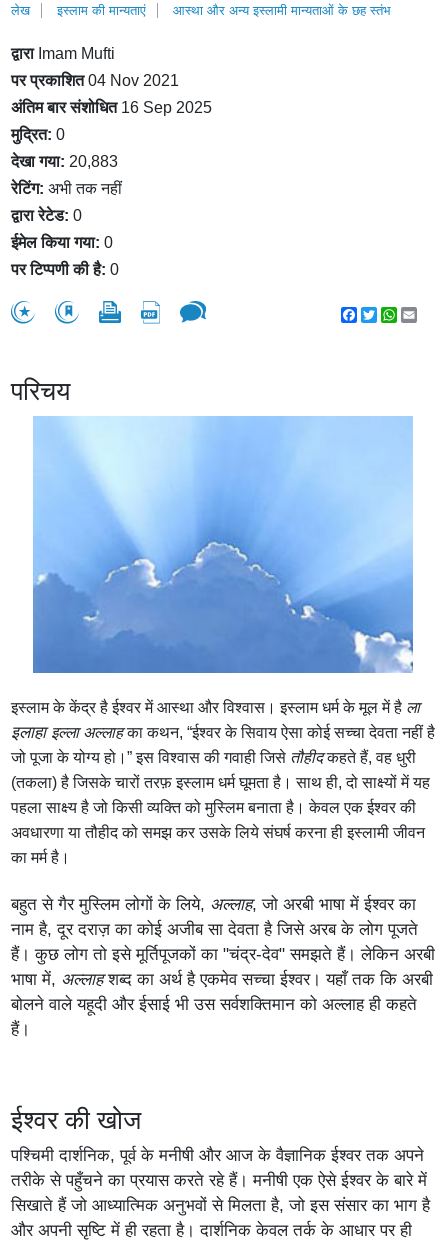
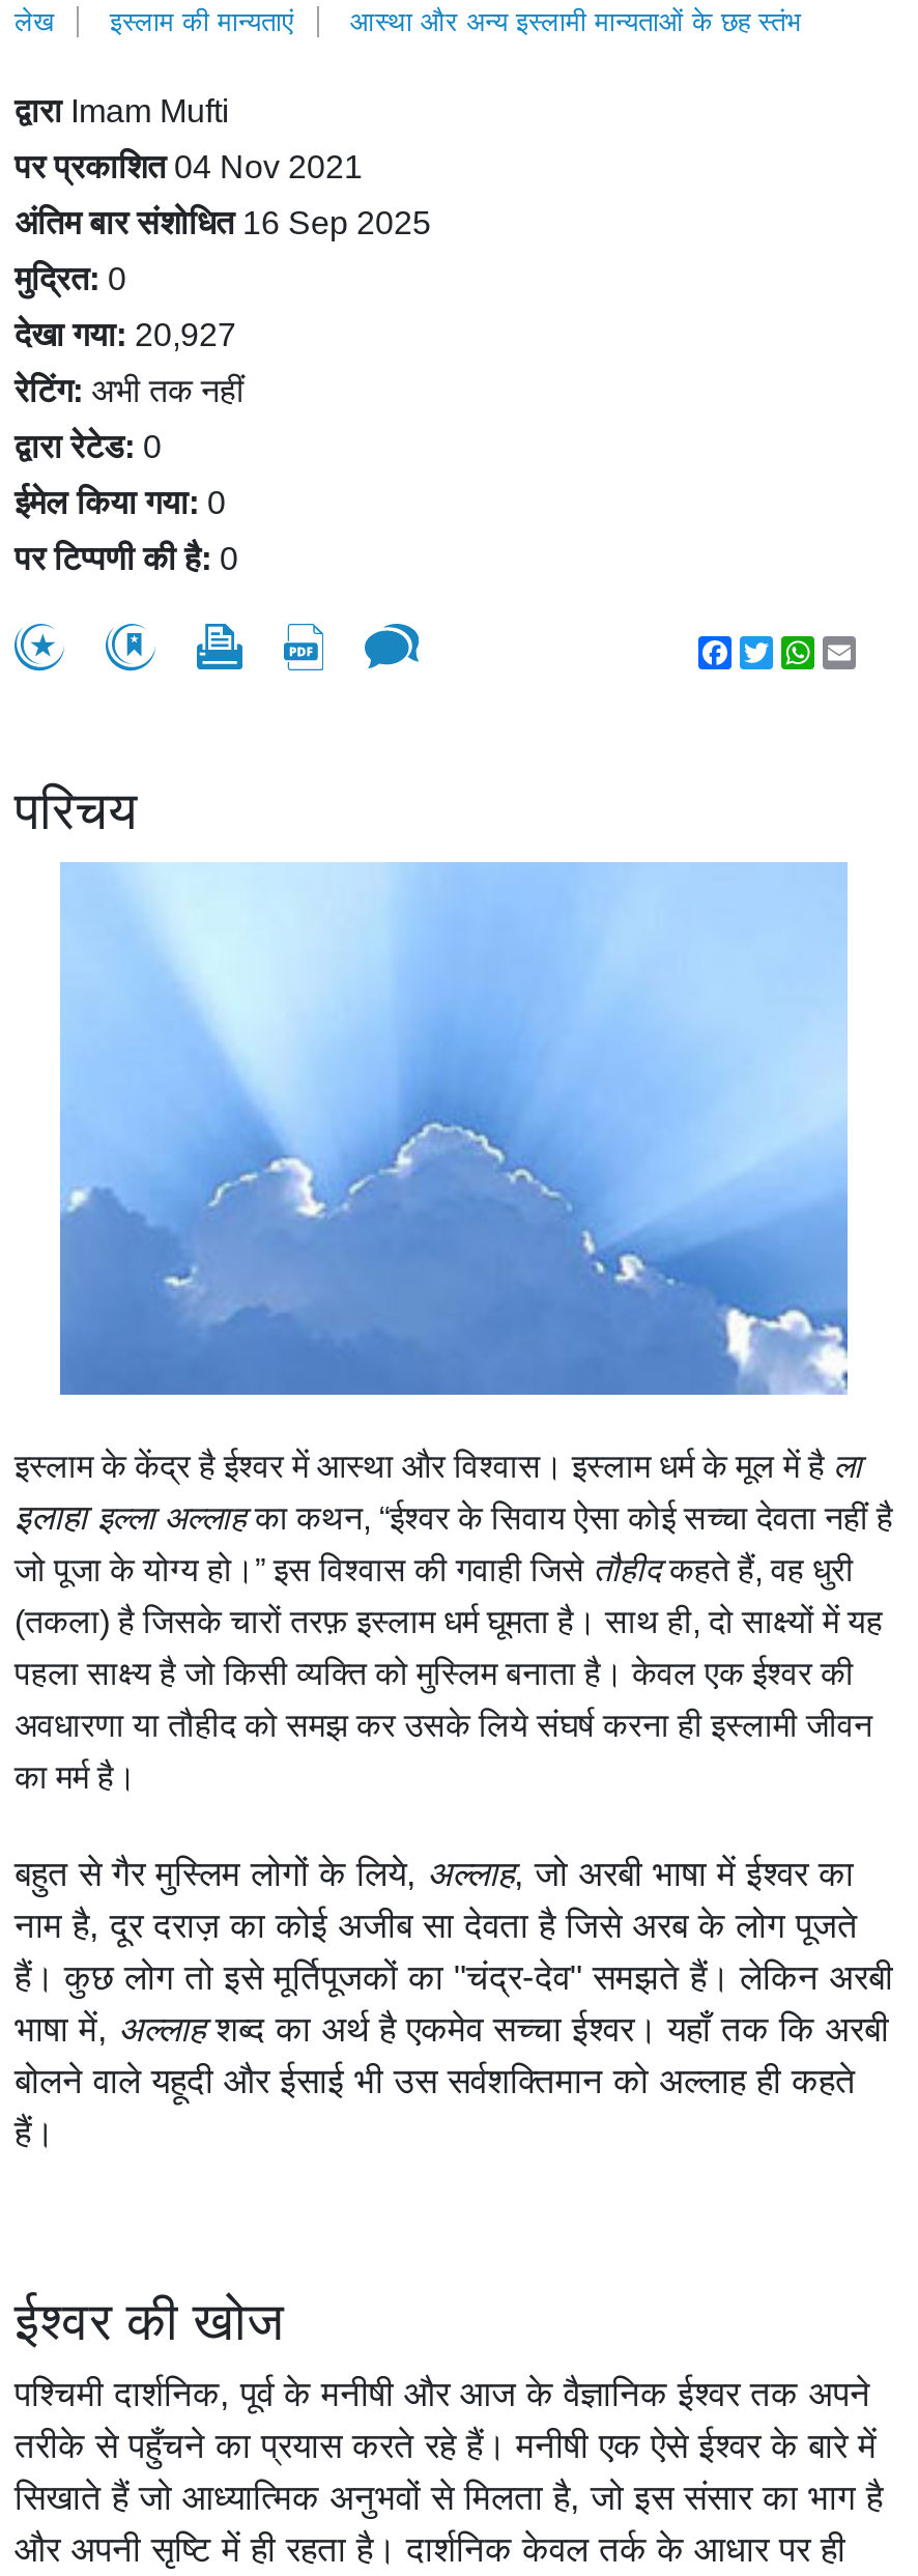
[11,153,118,170] देखा गया: 20,883 -> [15,317,236,352] देखा गया: 20,927

